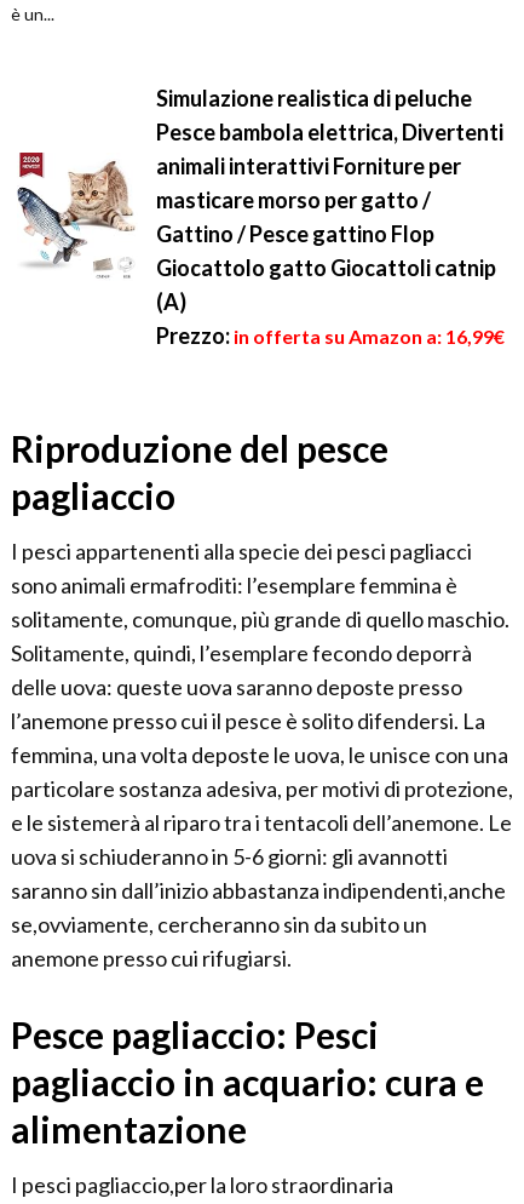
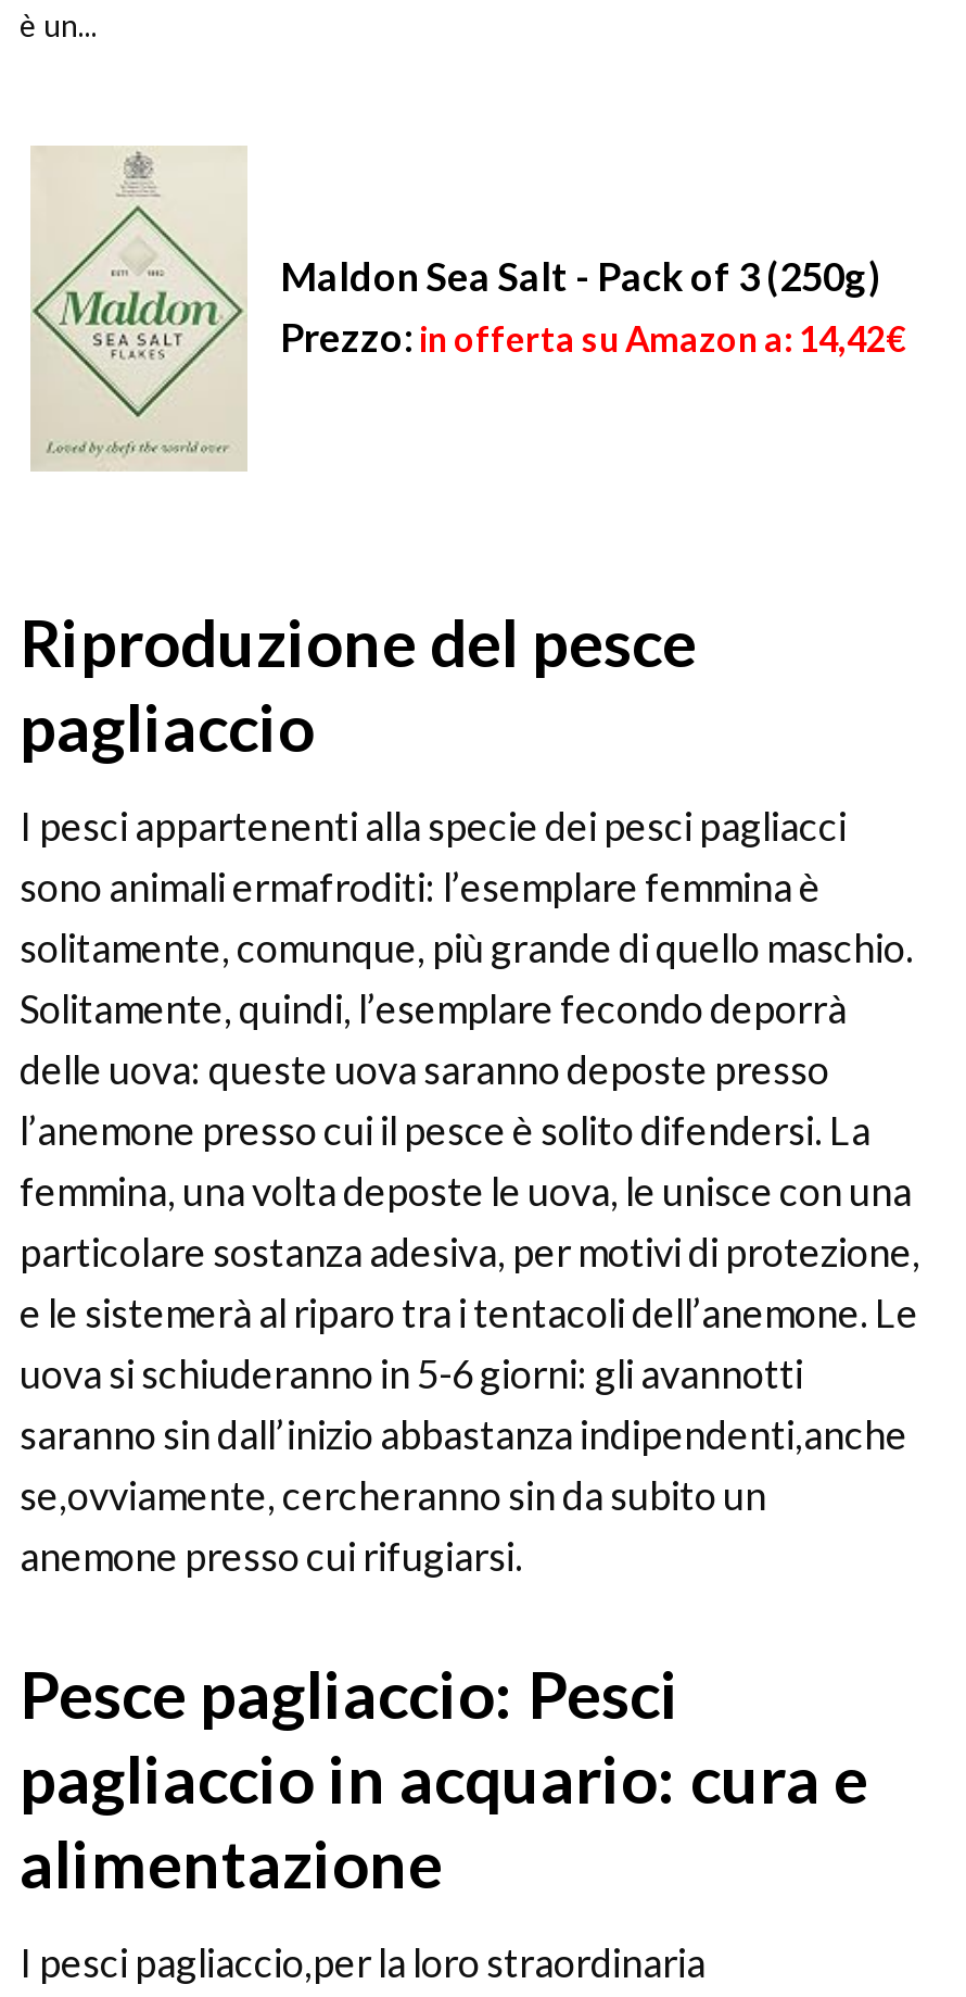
[17,85,505,349] [image] | Simulazione realistica di peluche | Pesce bambola elettrica, Divertenti | animali interattivi Forniture per | masticare morso per gatto / | Gattino / Pesce gattino Flop | Giocattolo gatto Giocattoli catnip | (A) | Prezzo: in offerta su Amazon a: 16,99€ -> [30,146,905,472] [image] | Maldon Sea Salt - Pack of 3 (250g) | Prezzo: in offerta su Amazon a: 14,42€

